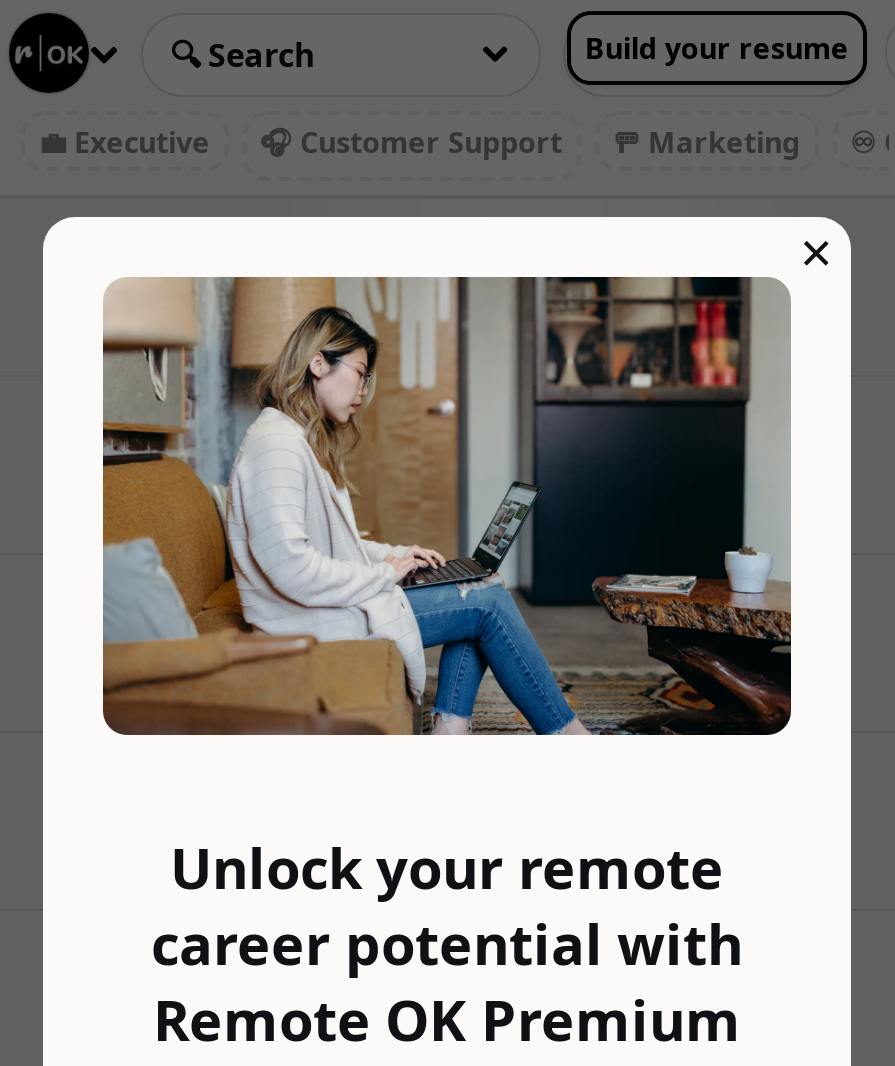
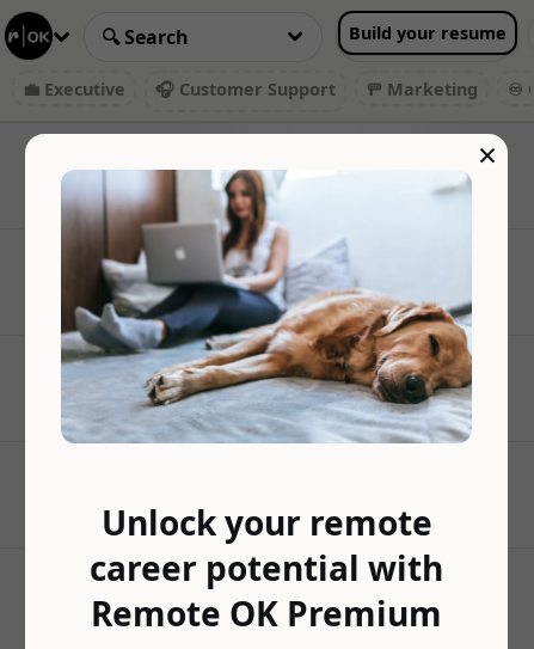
[101,275,793,737] [image] -> [60,170,472,443] [image]

